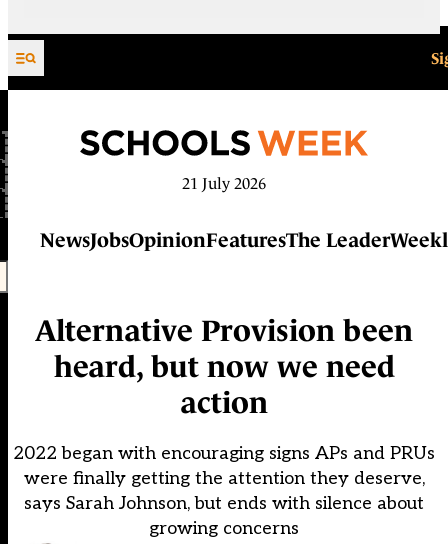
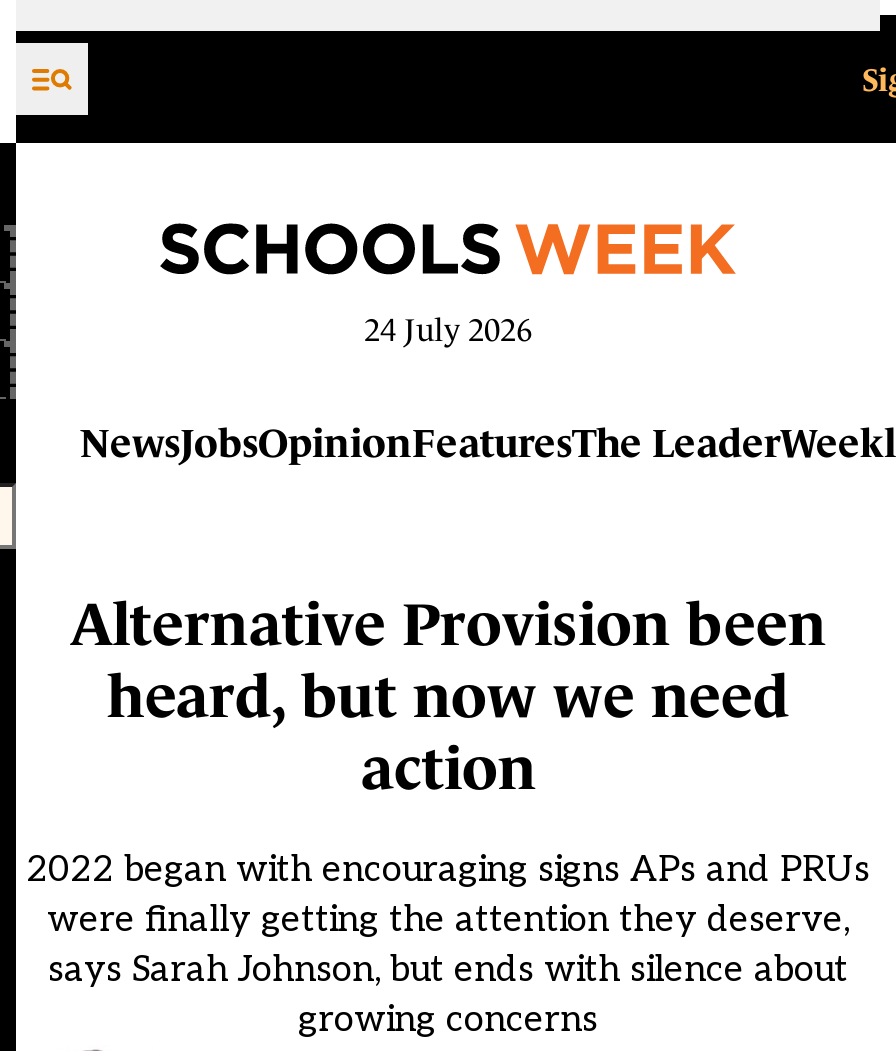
[182,175,266,192] 21 July 2026 -> [364,313,532,347] 24 July 2026

